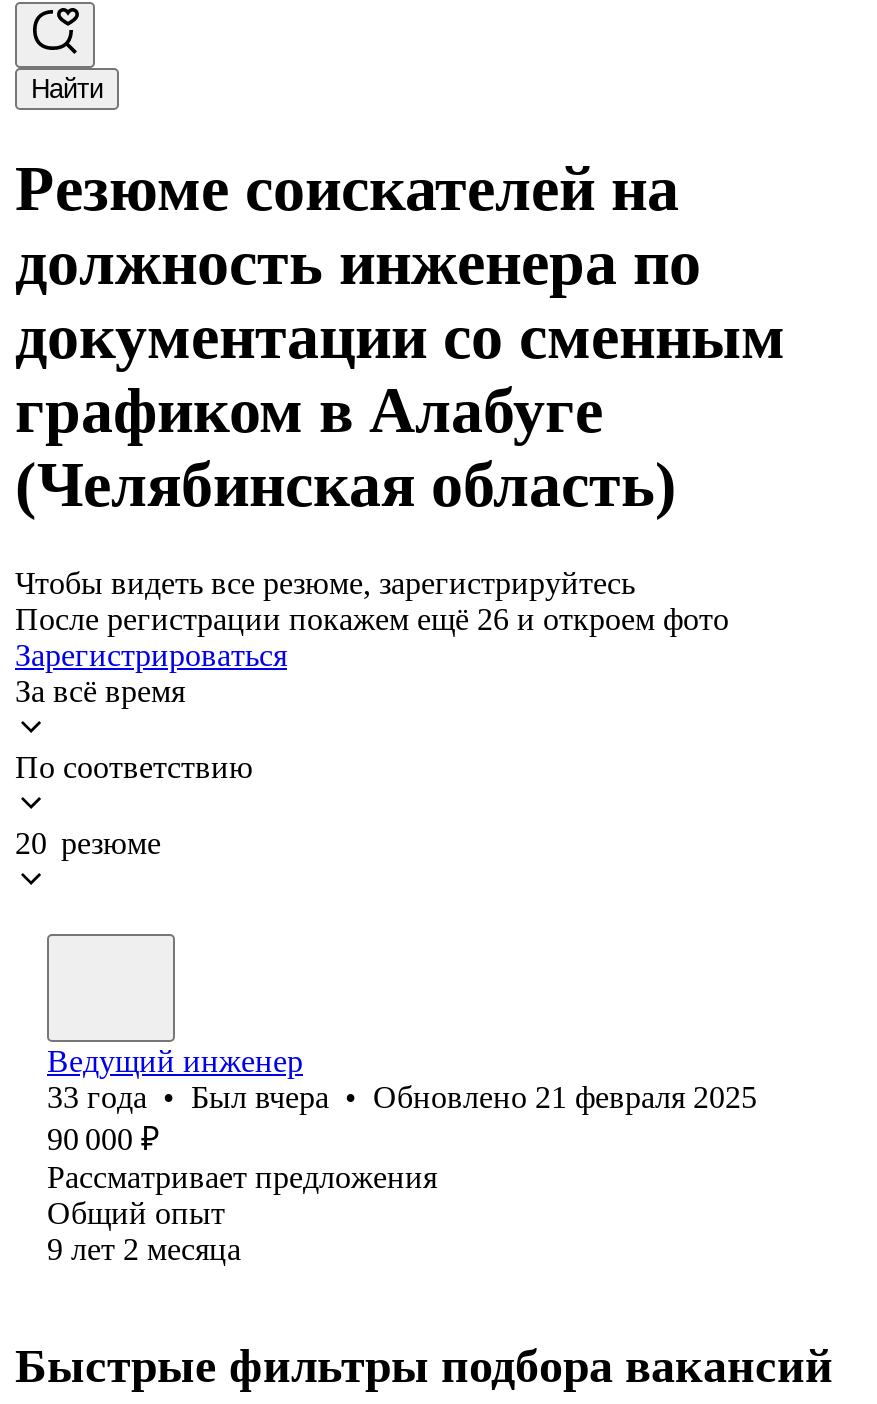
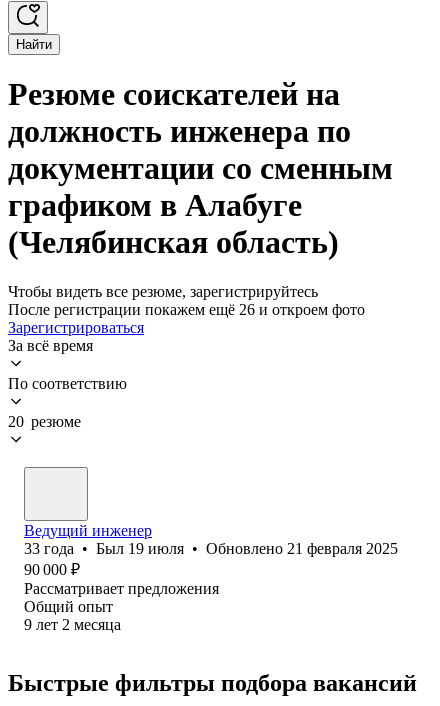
[47,1080,757,1114] 33 года • Был вчера • Обновлено 21 февраля 2025 -> [24,540,398,557] 33 года • Был 19 июля • Обновлено 21 февраля 2025

